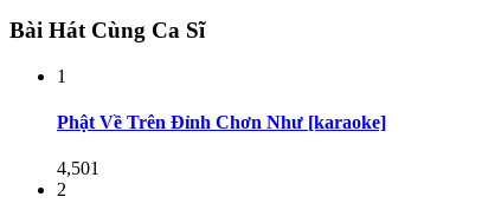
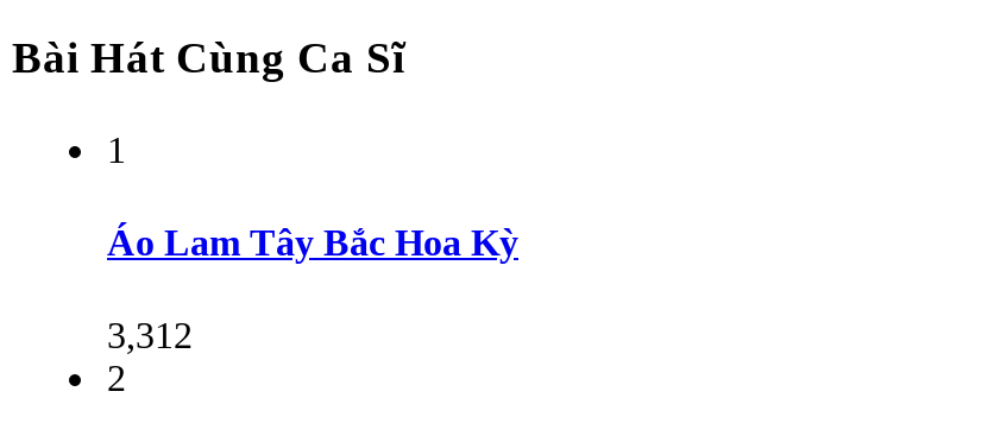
[57,112,386,132] Phật Về Trên Đỉnh Chơn Như [karaoke] -> [107,223,518,263] Áo Lam Tây Bắc Hoa Kỳ
[57,159,99,179] 4,501 -> [107,316,193,356] 3,312

